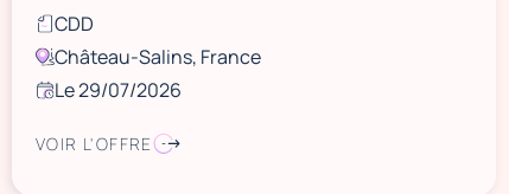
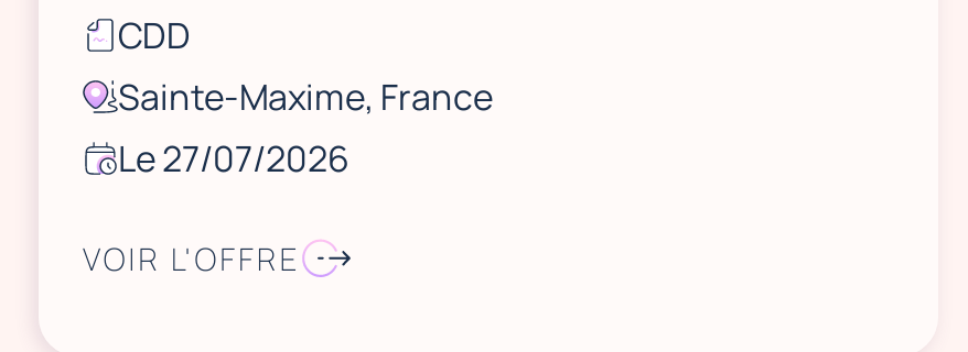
[55,44,261,70] Château-Salins, France -> [118,73,493,121] Sainte-Maxime, France
[55,77,182,103] Le 29/07/2026 -> [118,134,349,183] Le 27/07/2026

